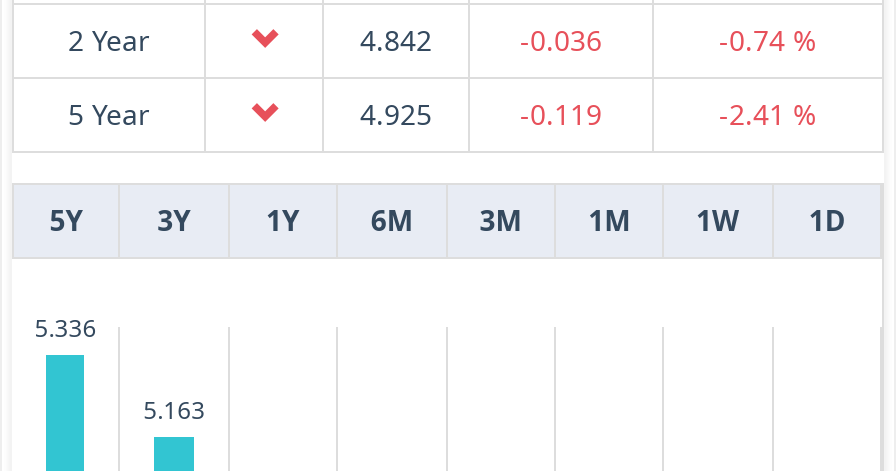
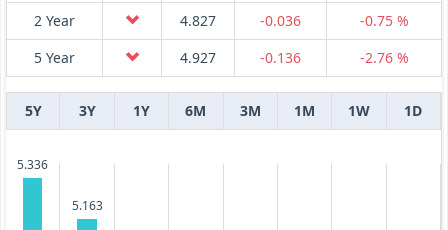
[360,22,432,60] 4.842 -> [180,11,216,30] 4.827
[719,22,817,60] -0.74 % -> [359,11,408,30] -0.75 %
[360,96,432,134] 4.925 -> [180,48,216,67] 4.927
[520,96,602,134] -0.119 -> [260,48,301,67] -0.136
[719,96,817,134] -2.41 % -> [359,48,408,67] -2.76 %

